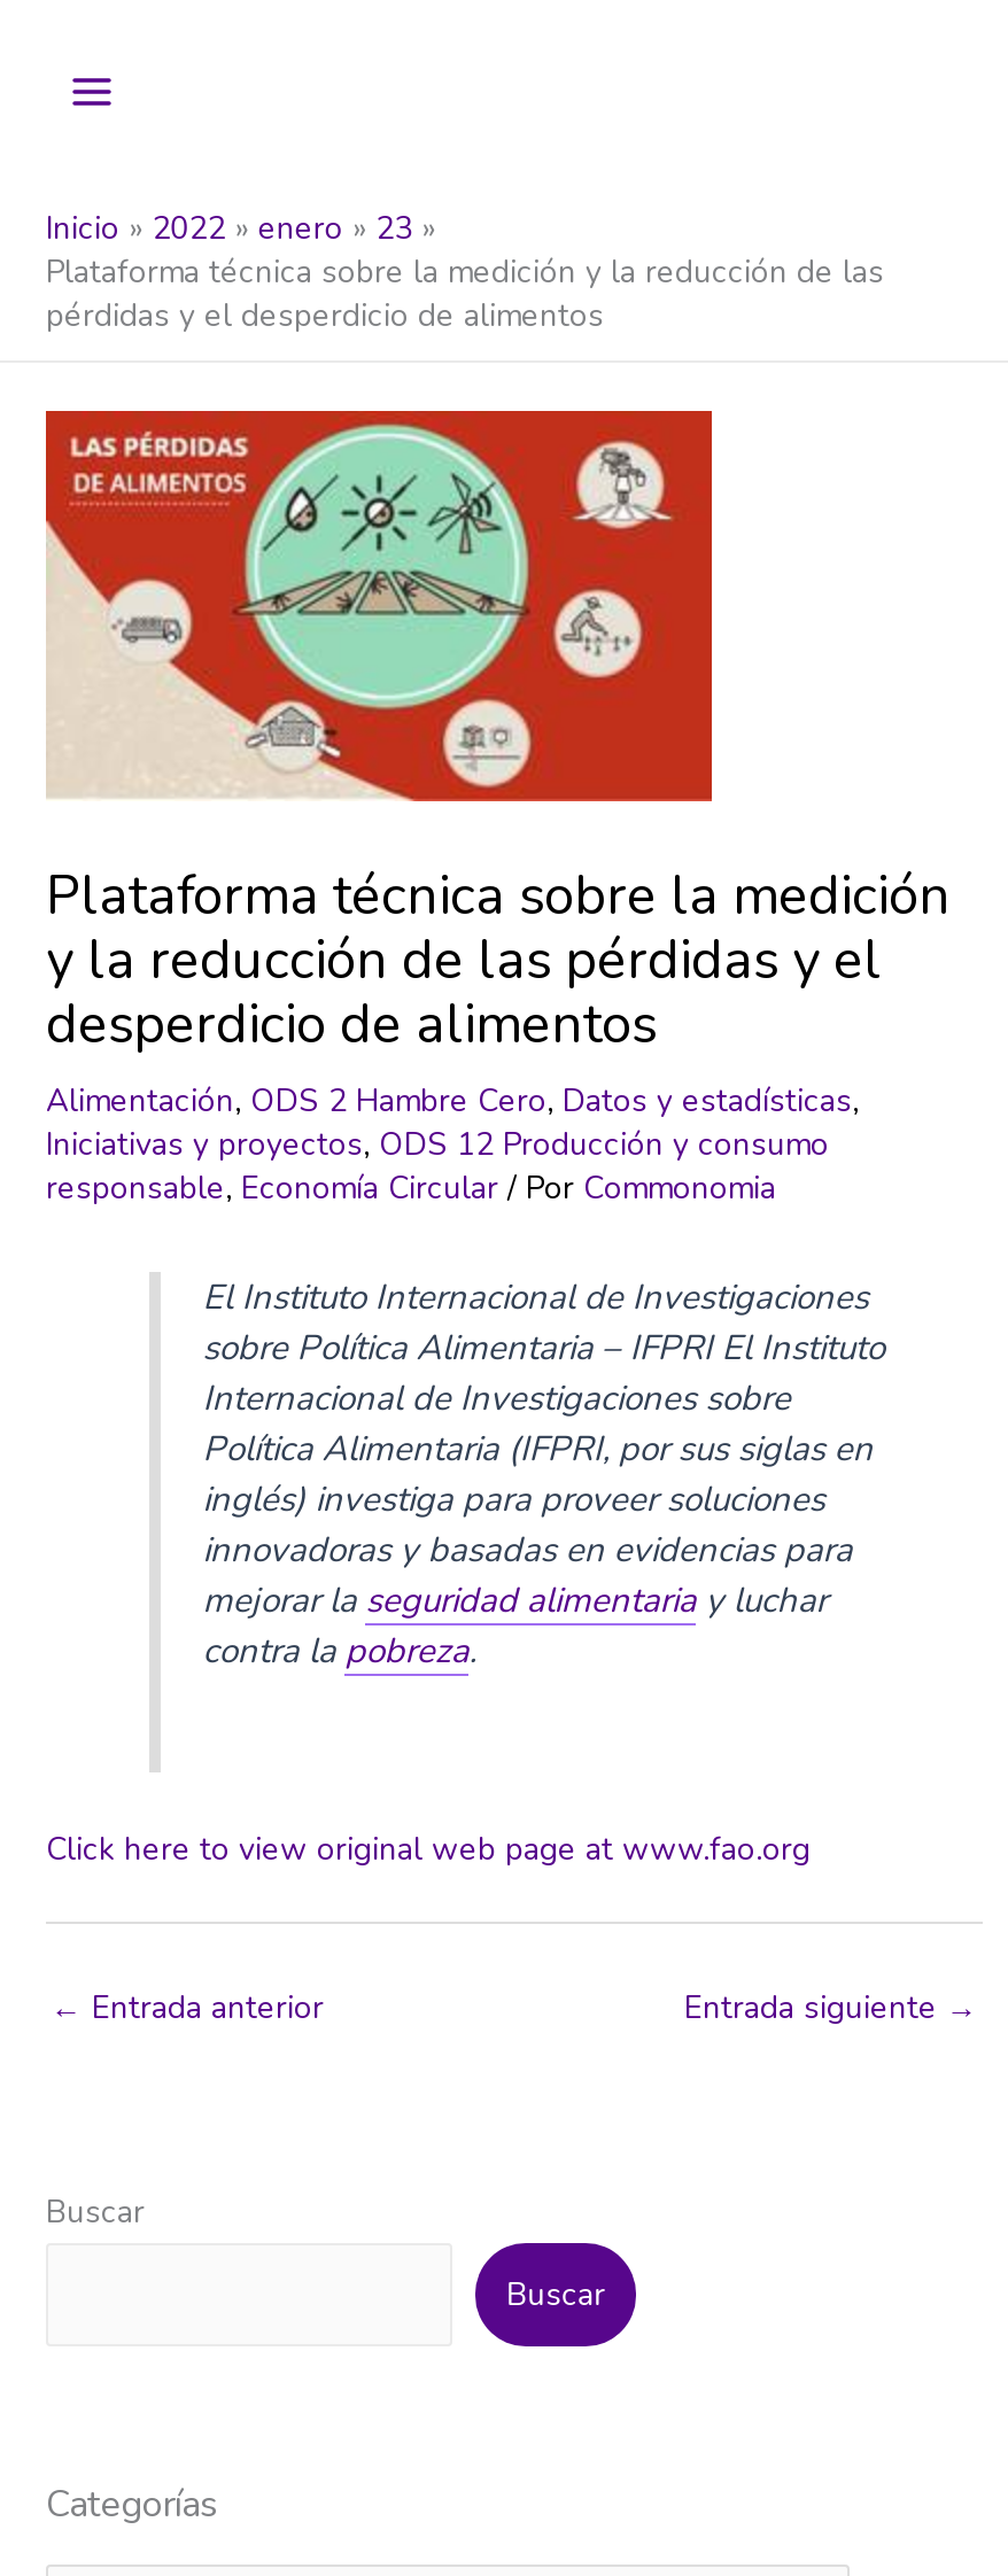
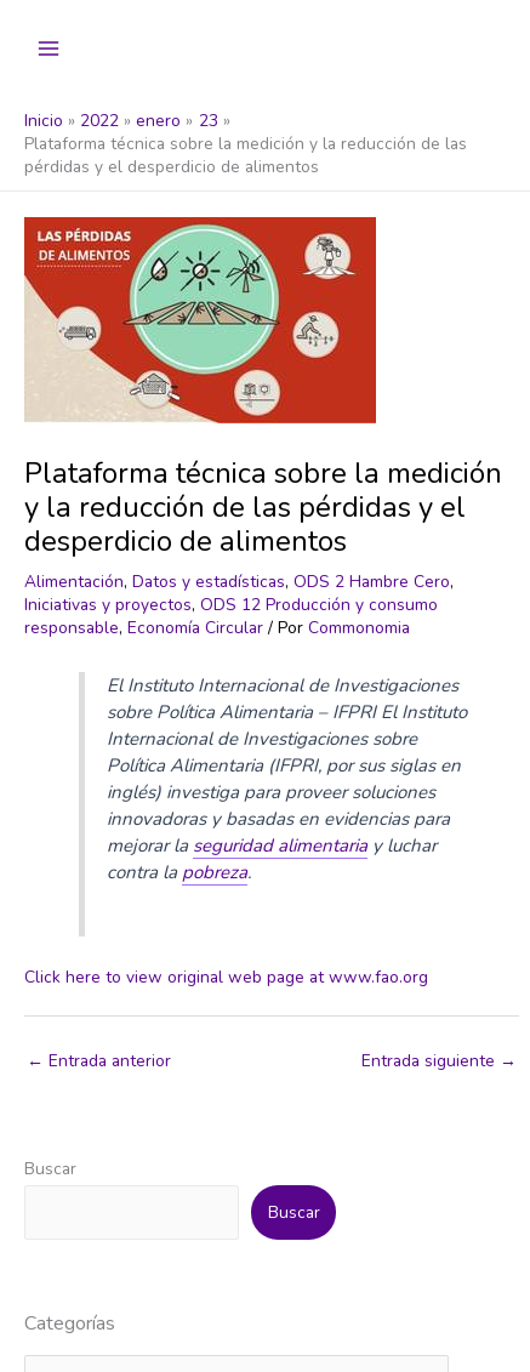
[46,1079,859,1122] Alimentación, ODS 2 Hambre Cero, Datos y estadísticas, -> [24,570,454,593] Alimentación, Datos y estadísticas, ODS 2 Hambre Cero,

